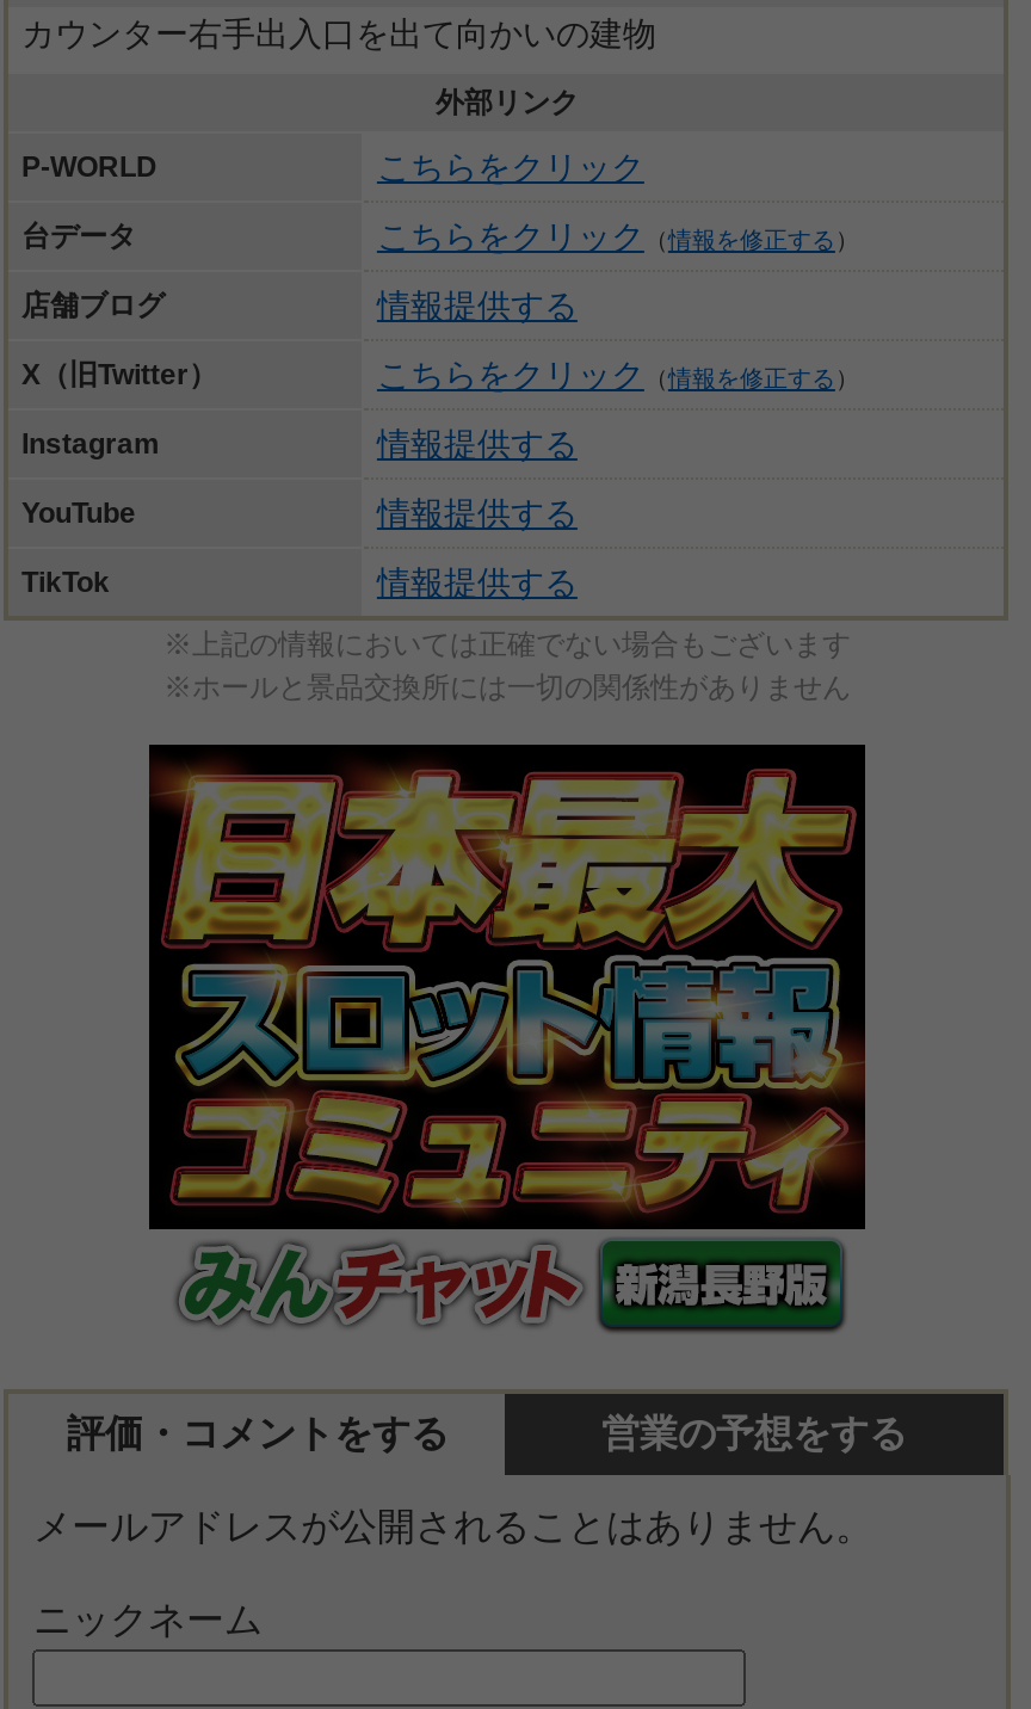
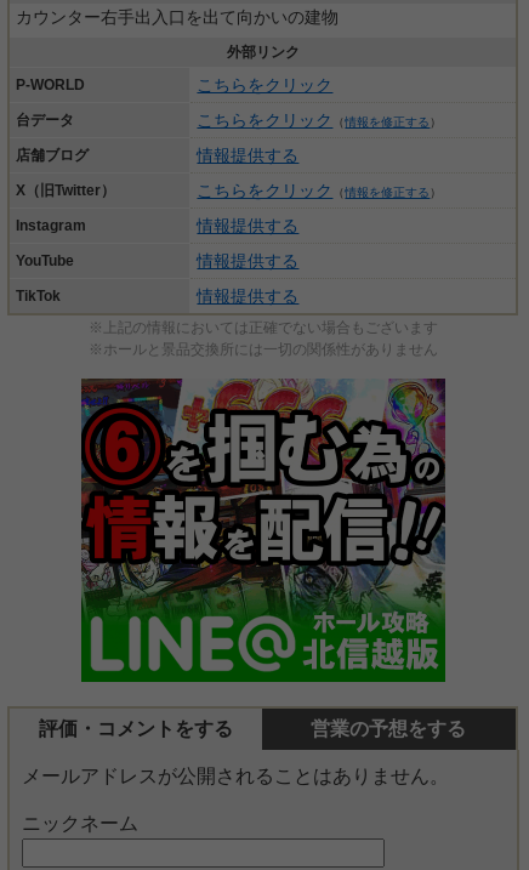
[147,742,868,1341] [image] -> [80,377,446,683] [image]

